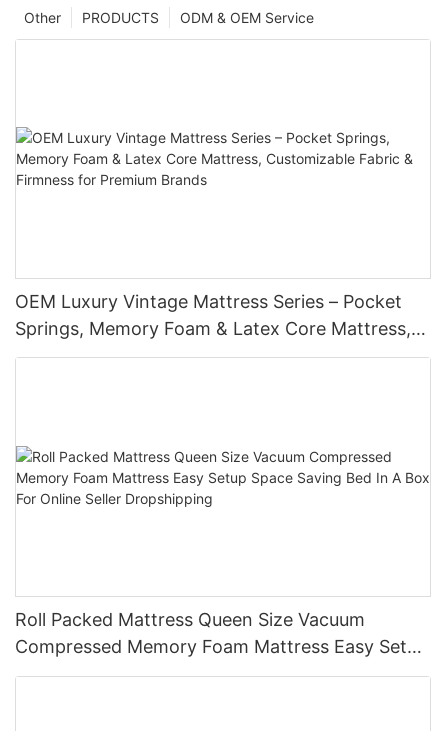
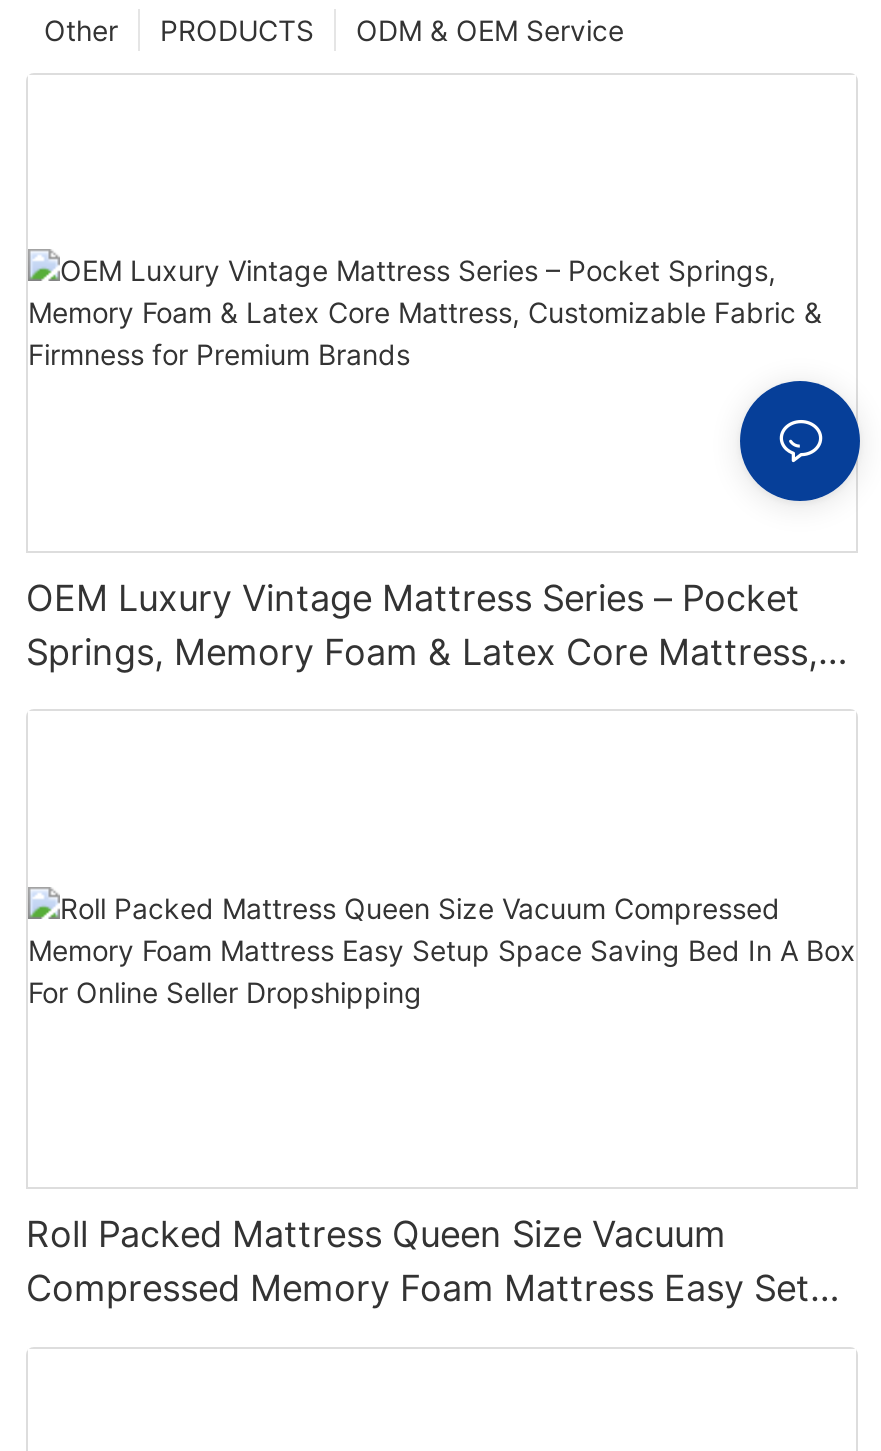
none -> [736,377,864,505] [image]

